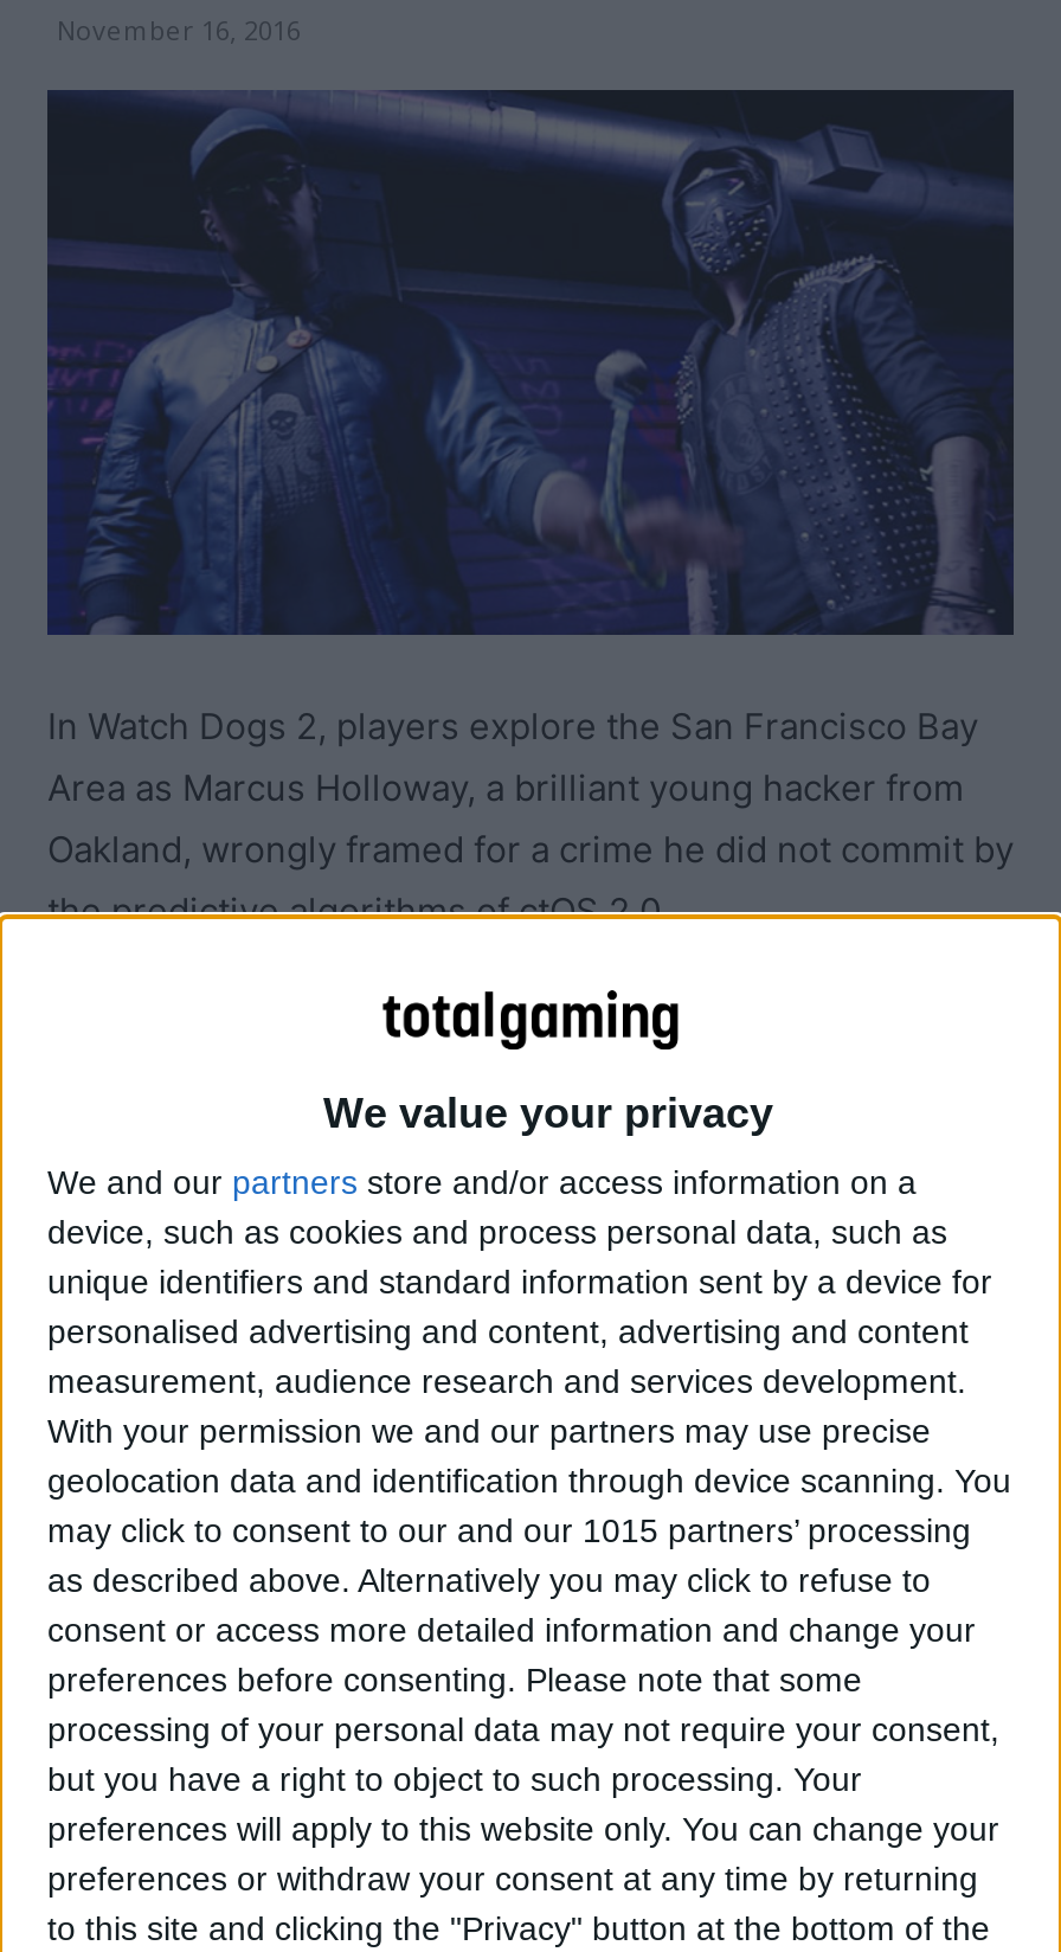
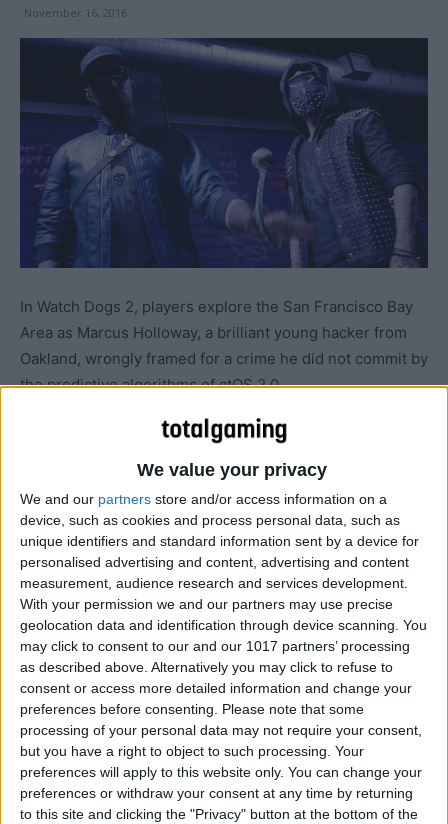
[47,1510,971,1548] may click to consent to our and our 1015 partners’ processing -> [20,638,410,654] may click to consent to our and our 1017 partners’ processing

